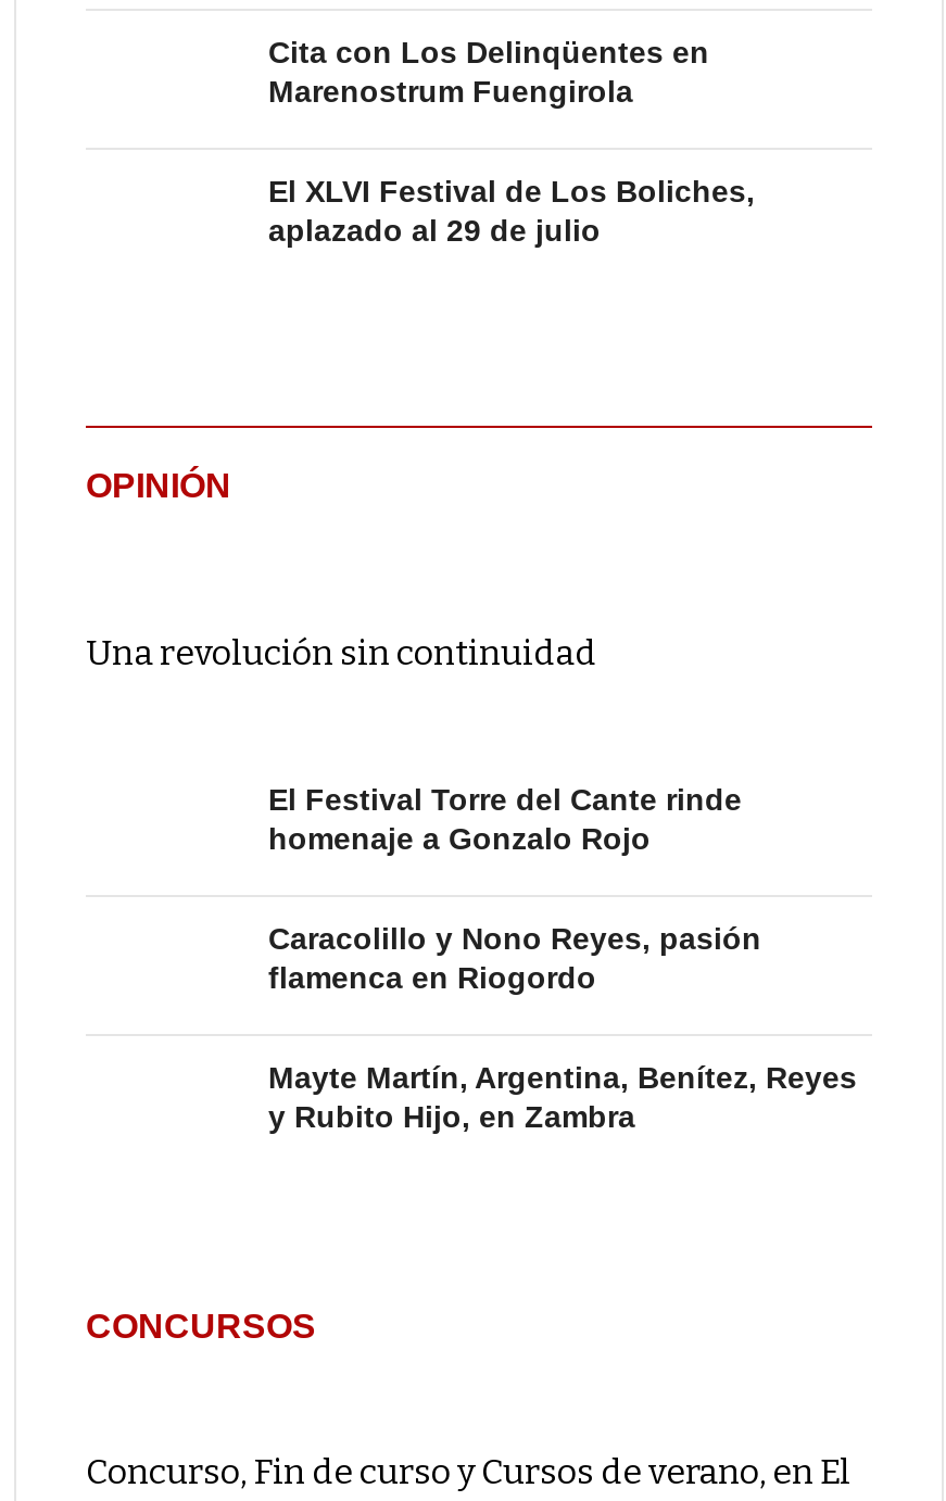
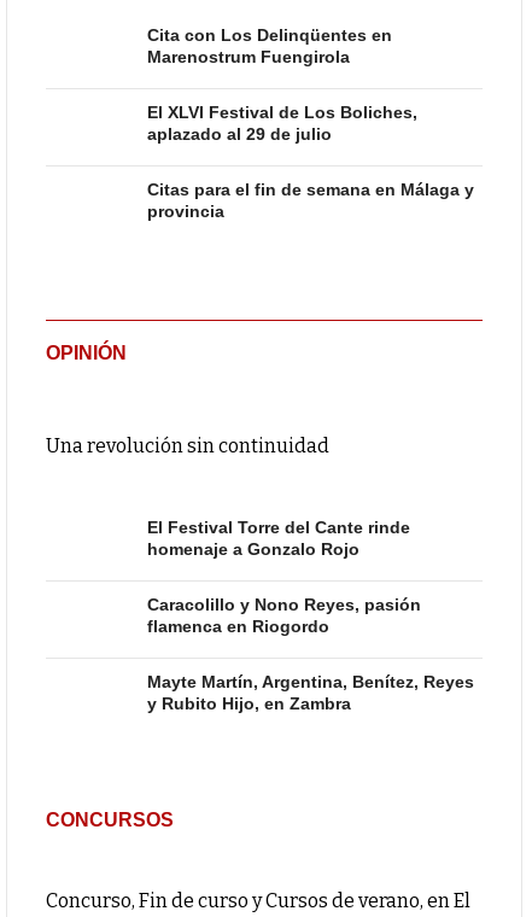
none -> [147,180,474,221] Citas para el fin de semana en Málaga y | provincia

